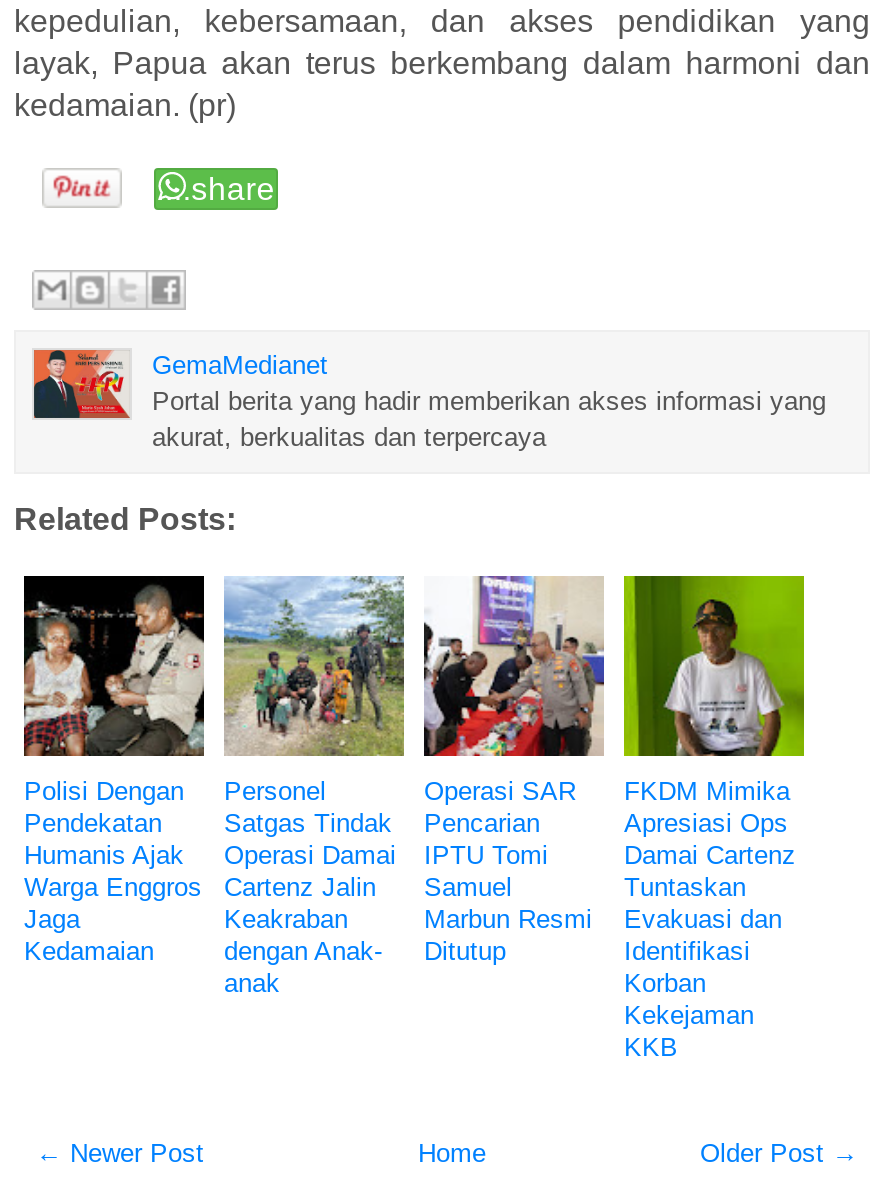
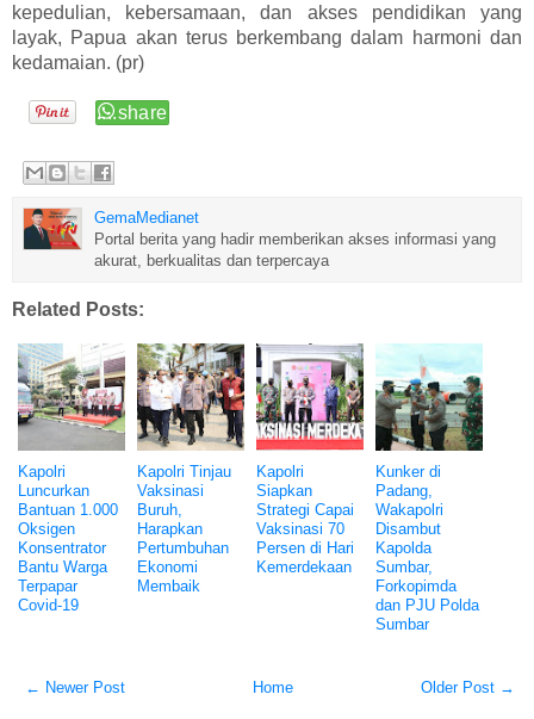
[22,574,206,966] [image] | Polisi Dengan | Pendekatan | Humanis Ajak | Warga Enggros | Jaga | Kedamaian -> [17,343,126,614] [image] | Kapolri | Luncurkan | Bantuan 1.000 | Oksigen | Konsentrator | Bantu Warga | Terpapar | Covid-19
[222,576,404,998] [image] | Personel | Satgas Tindak | Operasi Damai | Cartenz Jalin | Keakraban | dengan Anak- | anak -> [136,342,246,595] [image] | Kapolri Tinjau | Vaksinasi | Buruh, | Harapkan | Pertumbuhan | Ekonomi | Membaik
[422,574,606,966] [image] | Operasi SAR | Pencarian | IPTU Tomi | Samuel | Marbun Resmi | Ditutup -> [255,342,365,576] [image] | Kapolri | Siapkan | Strategi Capai | Vaksinasi 70 | Persen di Hari | Kemerdekaan
[622,574,806,1062] [image] | FKDM Mimika | Apresiasi Ops | Damai Cartenz | Tuntaskan | Evakuasi dan | Identifikasi | Korban | Kekejaman | KKB -> [374,343,484,633] [image] | Kunker di | Padang, | Wakapolri | Disambut | Kapolda | Sumbar, | Forkopimda | dan PJU Polda | Sumbar

